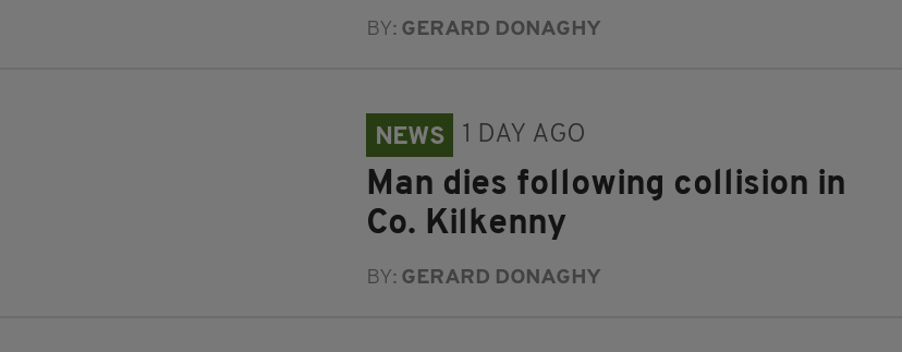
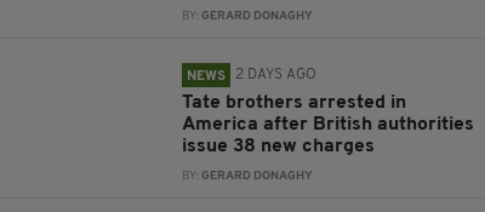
[375,122,586,151] NEWS 1 DAY AGO -> [187,68,317,84] NEWS 2 DAYS AGO
[366,168,846,242] Man dies following collision in | Co. Kilkenny -> [182,94,474,157] Tate brothers arrested in | America after British authorities | issue 38 new charges

